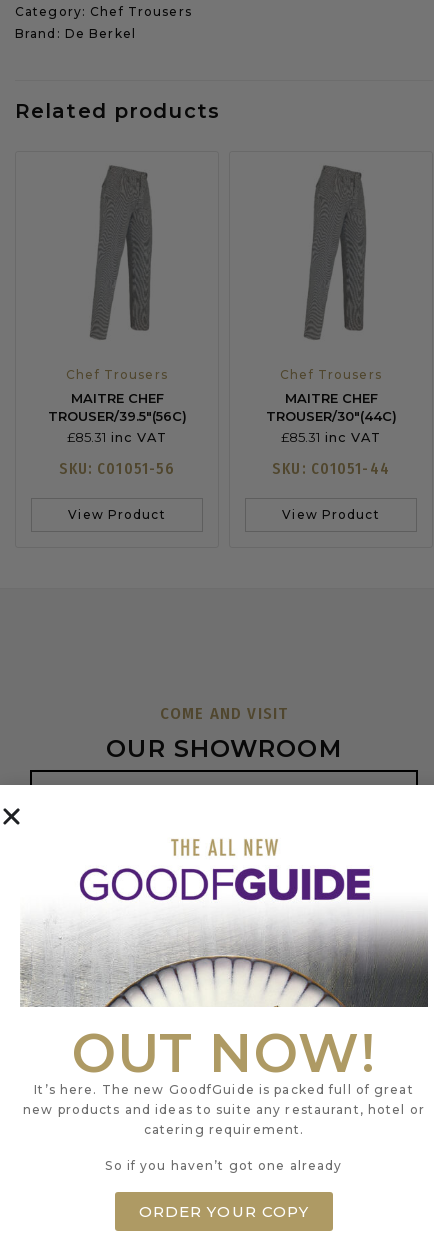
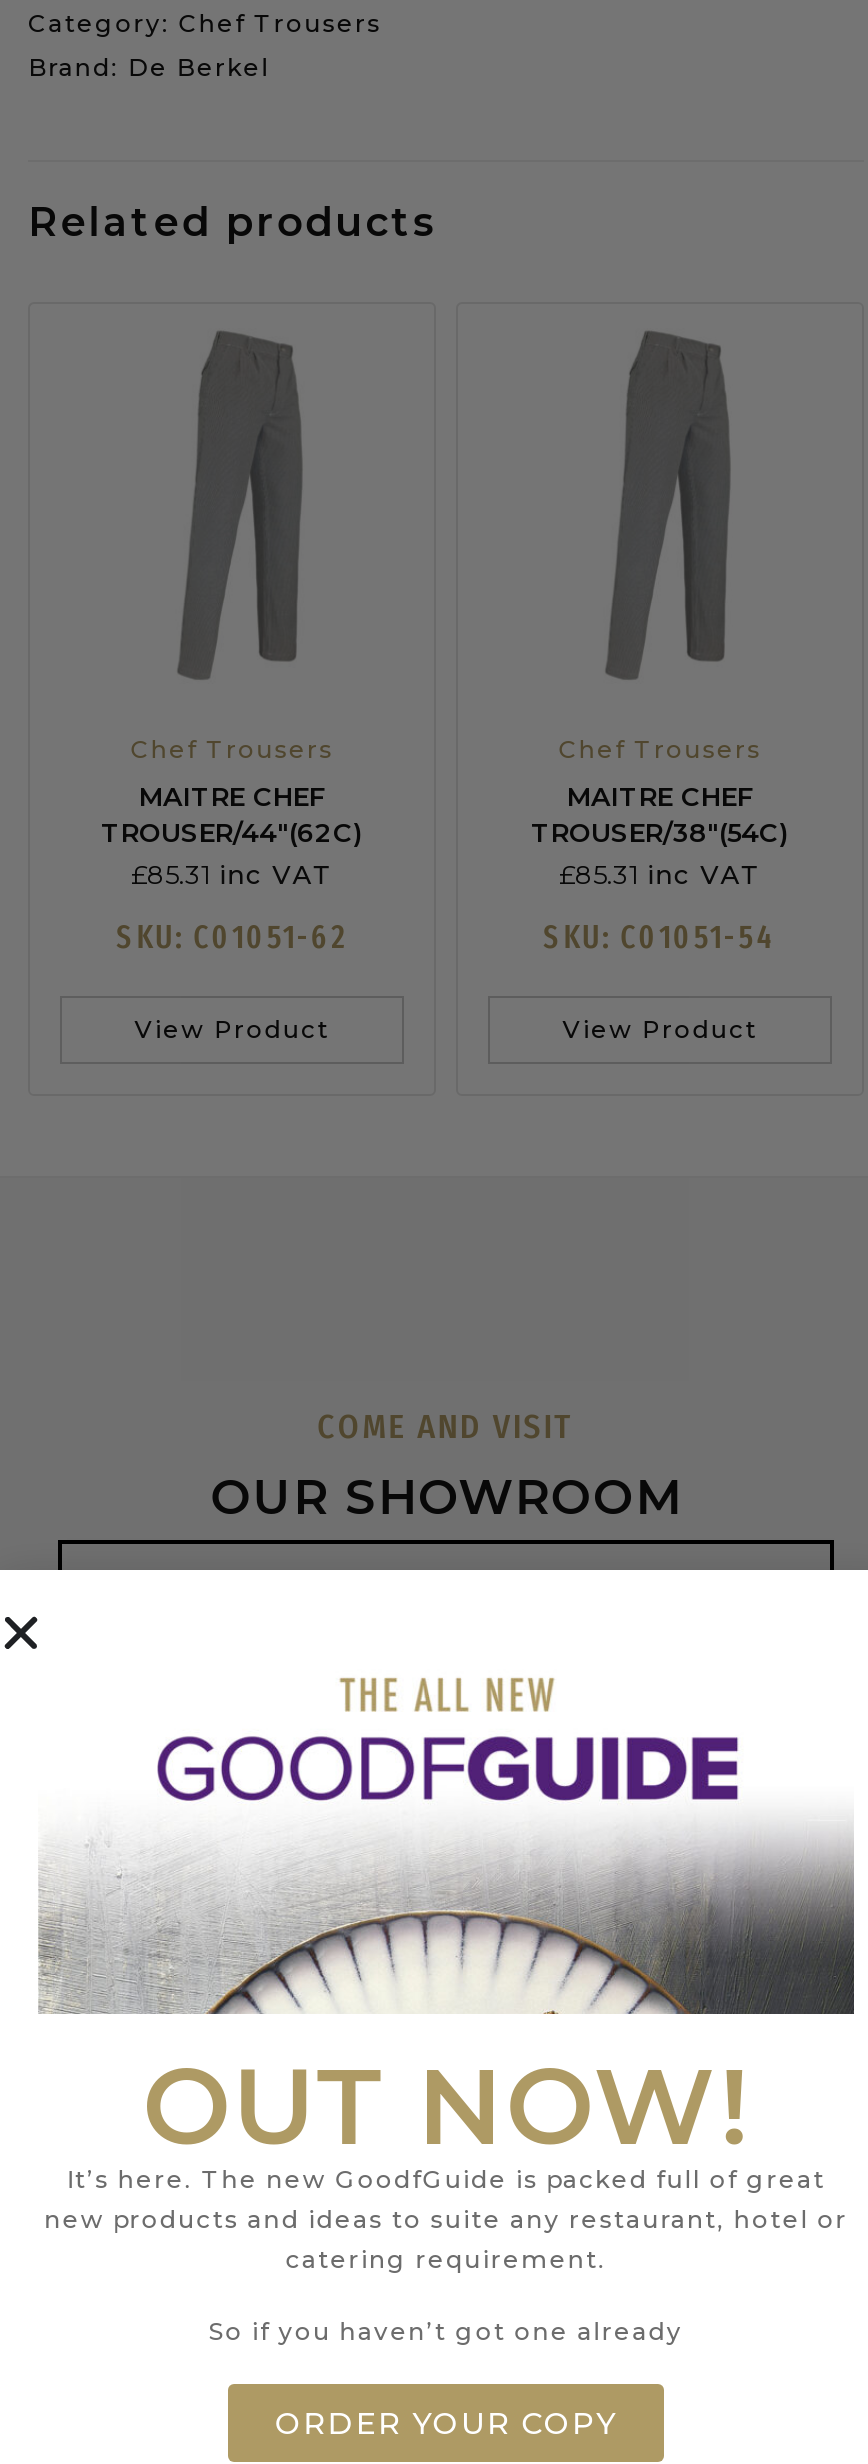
[47,408,186,424] TROUSER/39.5″(56C) -> [101,815,363,847] TROUSER/44″(62C)
[265,408,396,424] TROUSER/30″(44C) -> [531,815,789,847] TROUSER/38″(54C)
[59,459,175,478] SKU: C01051-56 -> [116,917,348,955] SKU: C01051-62
[272,459,390,478] SKU: C01051-44 -> [543,917,777,955] SKU: C01051-54

